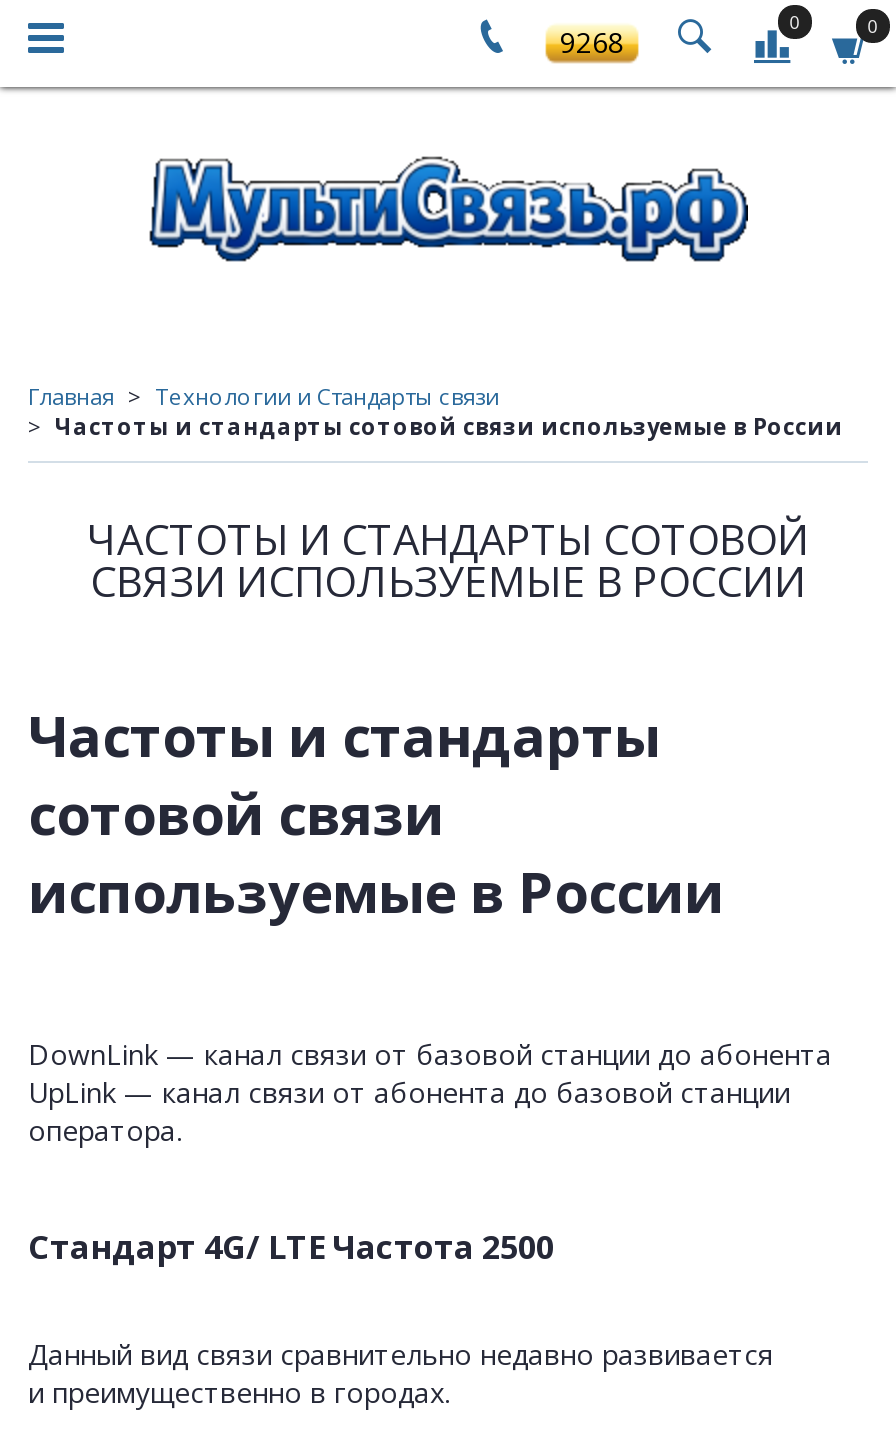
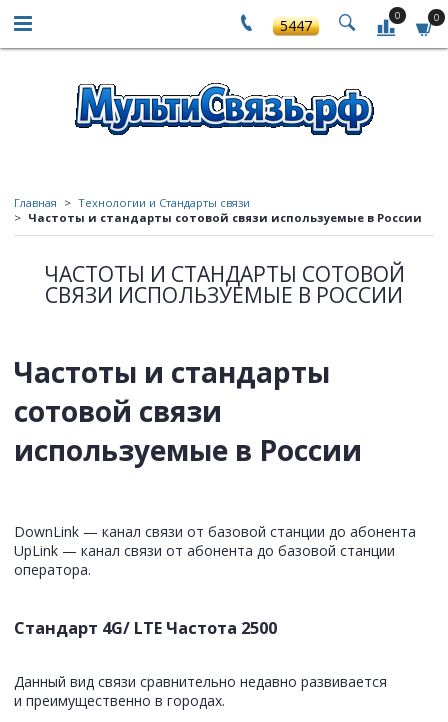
[560,23,624,61] 9268 -> [280,16,312,35] 5447

